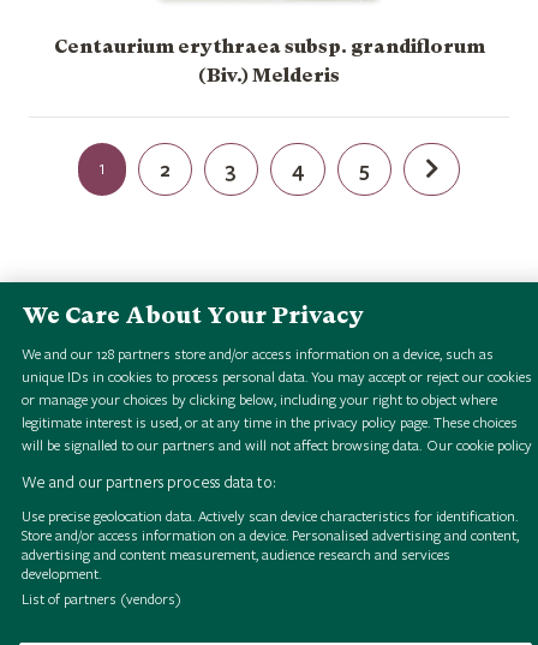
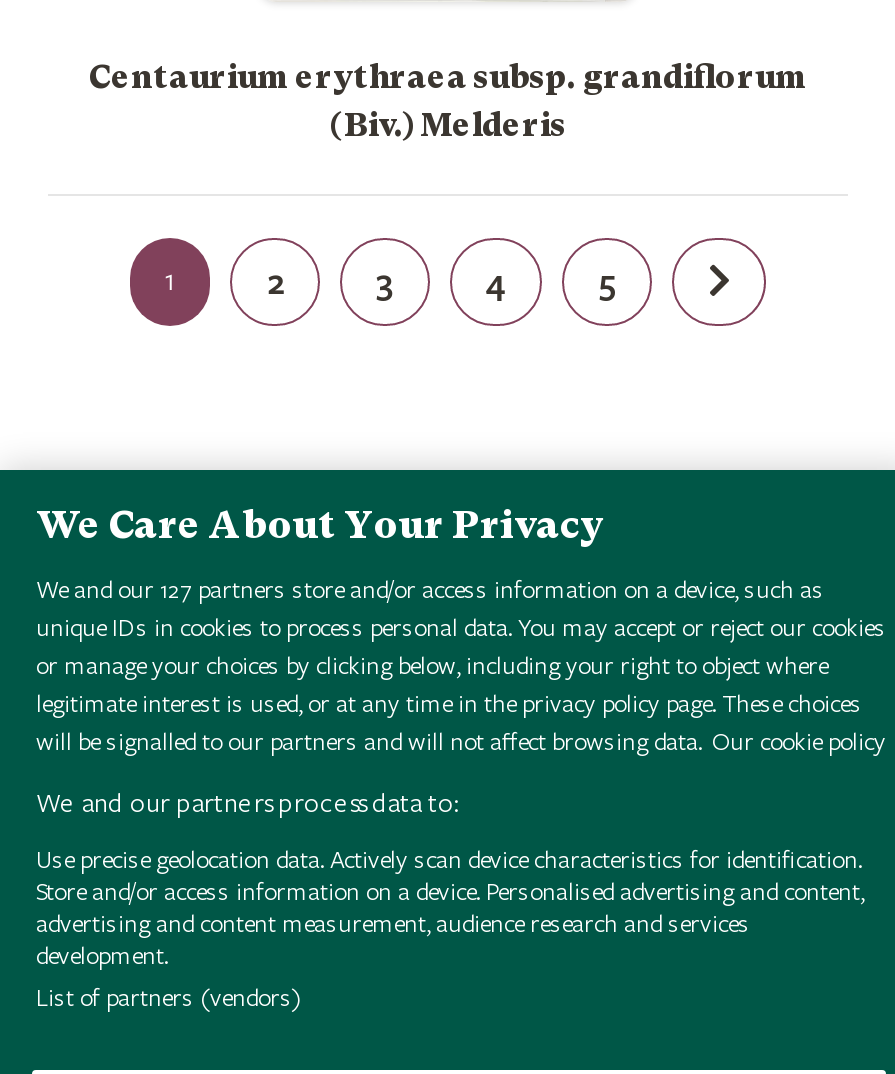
[22,344,494,363] We and our 128 partners store and/or access information on a device, such as -> [36,572,824,604] We and our 127 partners store and/or access information on a device, such as

